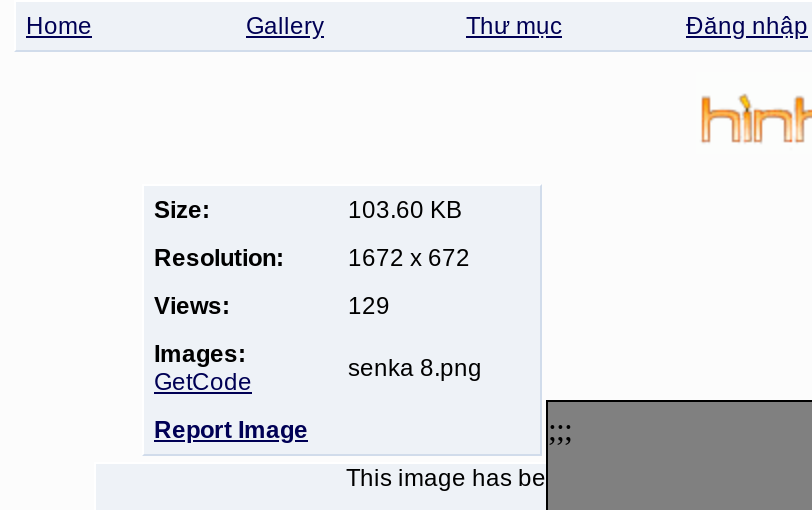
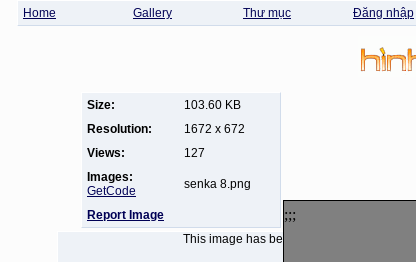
[348,292,390,320] 129 -> [184,146,205,160] 127

